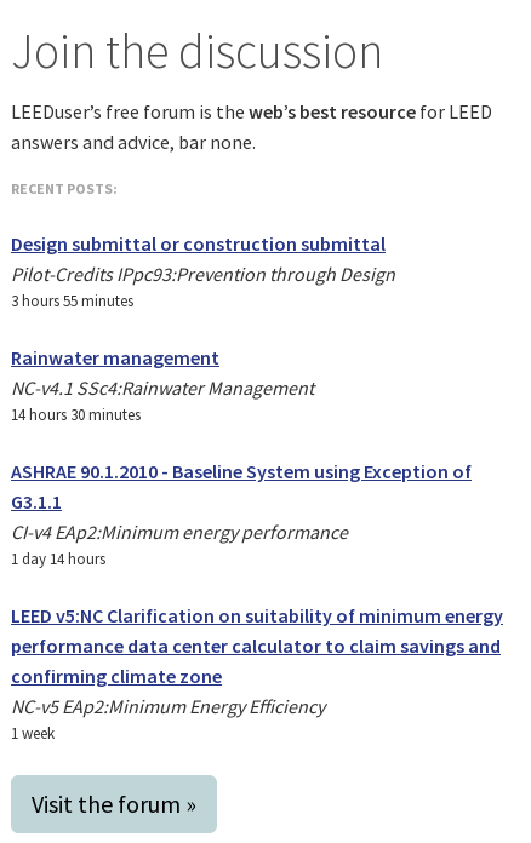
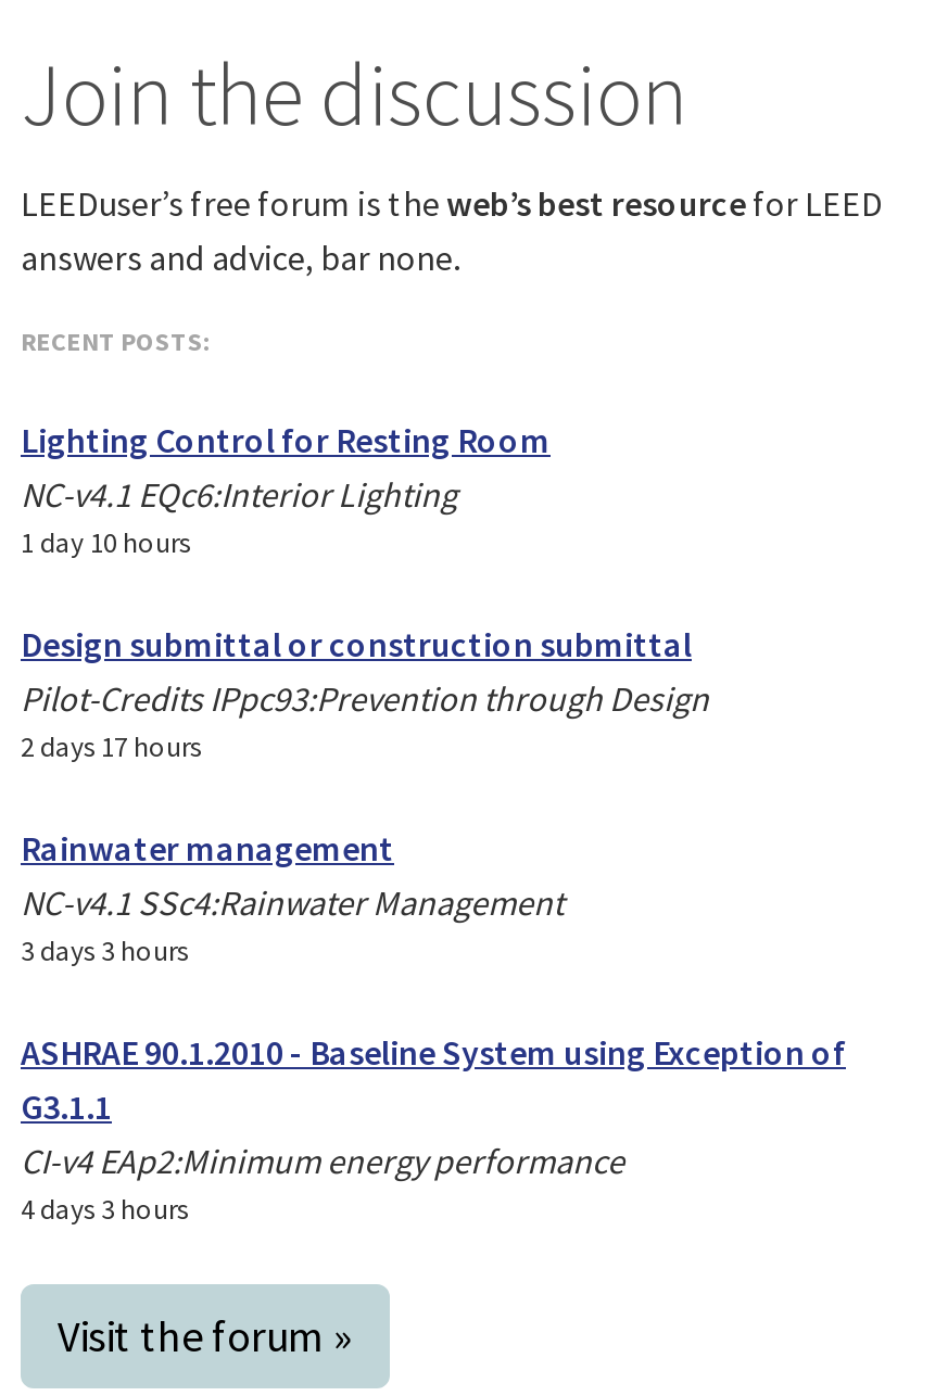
none -> [21,417,551,560] Lighting Control for Resting Room | NC-v4.1 EQc6:Interior Lighting | 1 day 10 hours
moved [11,231,395,285] -> [21,621,709,719]: Design submittal or construction submittal | Pilot-Credits IPpc93:Prevention through Design
[11,290,133,311] 3 hours 55 minutes -> [21,727,201,764] 2 days 17 hours
moved [11,345,314,399] -> [21,825,564,923]: Rainwater management | NC-v4.1 SSc4:Rainwater Management
[11,404,141,425] 14 hours 30 minutes -> [21,931,188,968] 3 days 3 hours
moved [11,458,472,543] -> [21,1029,846,1181]: ASHRAE 90.1.2010 - Baseline System using Exception of | G3.1.1 | CI-v4 EAp2:Minimum energy performance
[11,548,503,743] 1 day 14 hours | LEED v5:NC Clarification on suitability of minimum energy | performance data center calculator to claim savings and | confirming climate zone | NC-v5 EAp2:Minimum Energy Efficiency | 1 week -> [21,1190,188,1227] 4 days 3 hours

